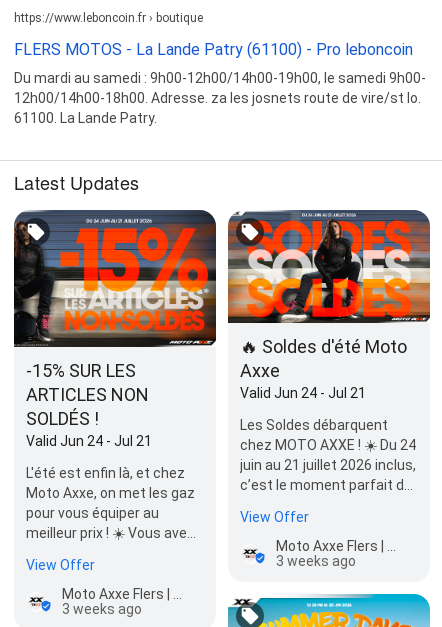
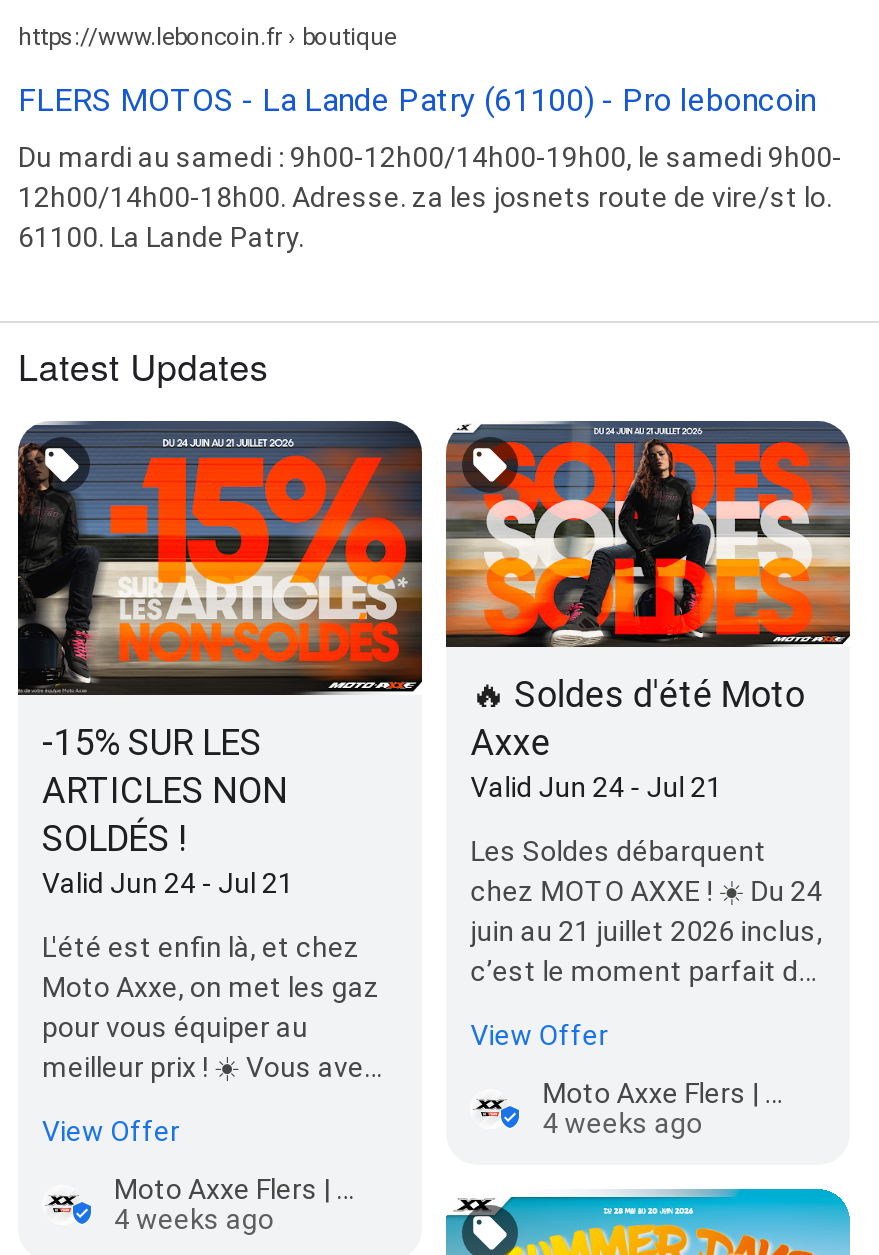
[276,553,356,569] 3 weeks ago -> [542,1107,702,1139] 4 weeks ago
[62,601,142,617] 3 weeks ago -> [114,1203,274,1235] 4 weeks ago

